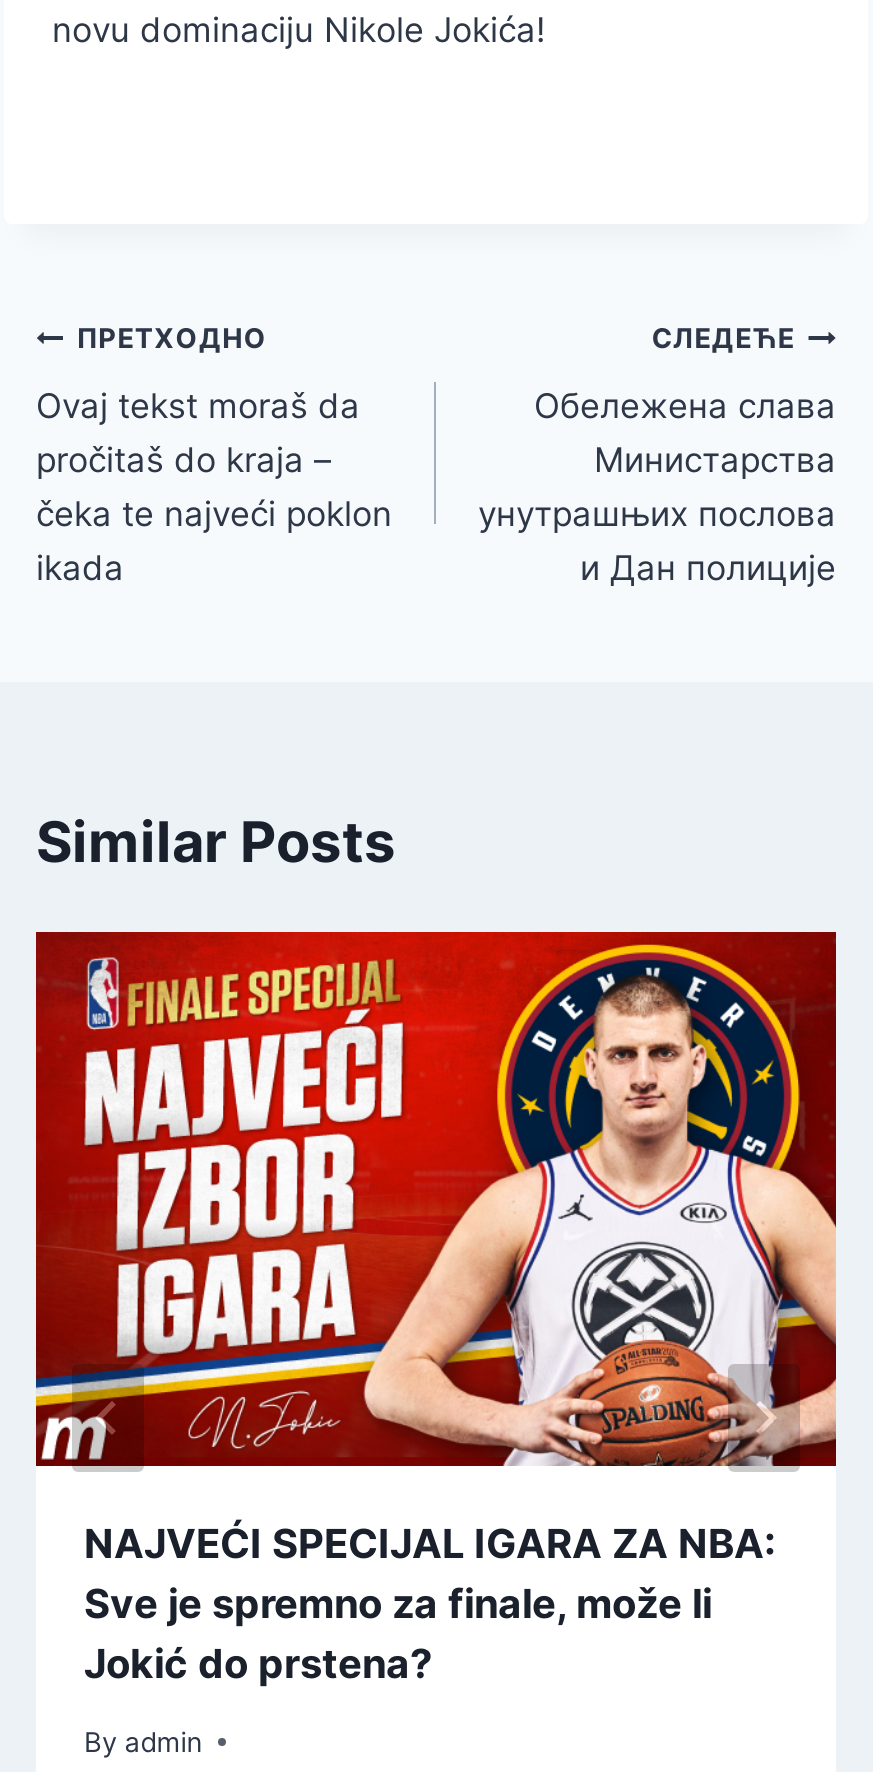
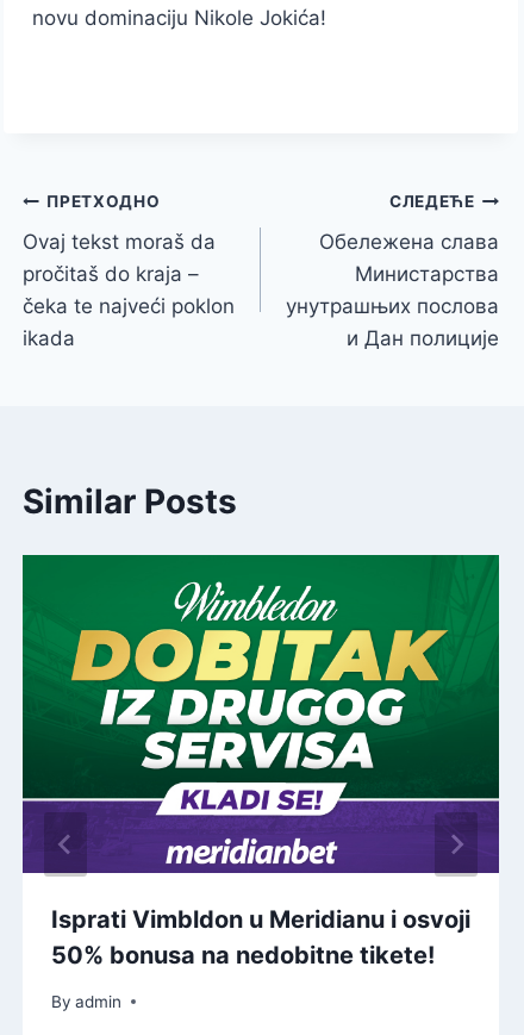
[34,930,838,1688] [image] | NAJVEĆI SPECIJAL IGARA ZA NBA: | Sve je spremno za finale, može li | Jokić do prstena? -> [21,554,500,969] [image] | Isprati Vimbldon u Meridianu i osvoji | 50% bonusa na nedobitne tikete!

